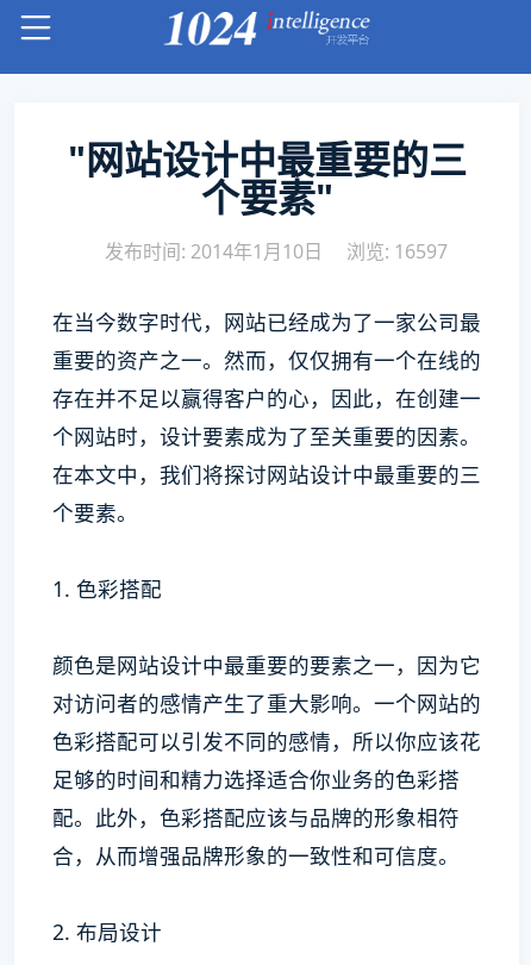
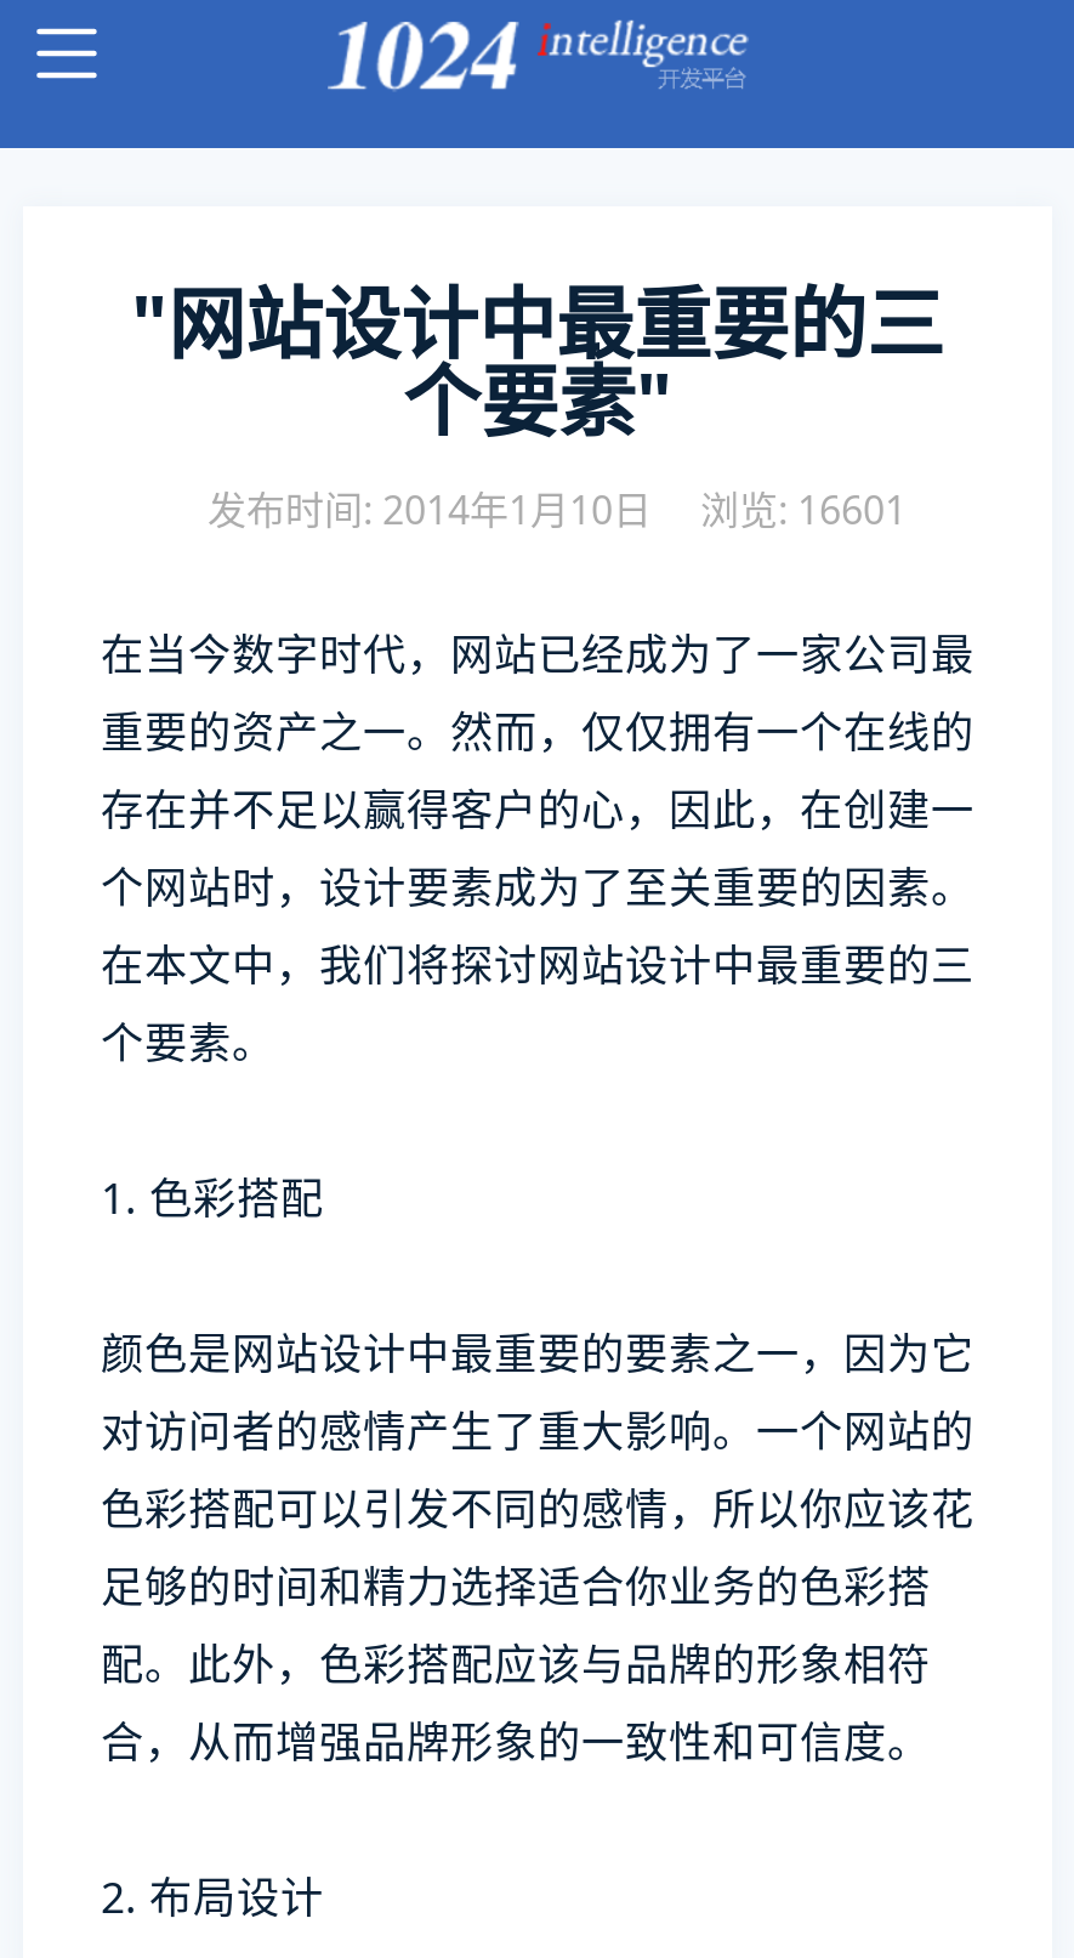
[105,238,448,264] 发布时间: 2014年1月10日 浏览: 16597 -> [208,483,907,537] 发布时间: 2014年1月10日 浏览: 16601

